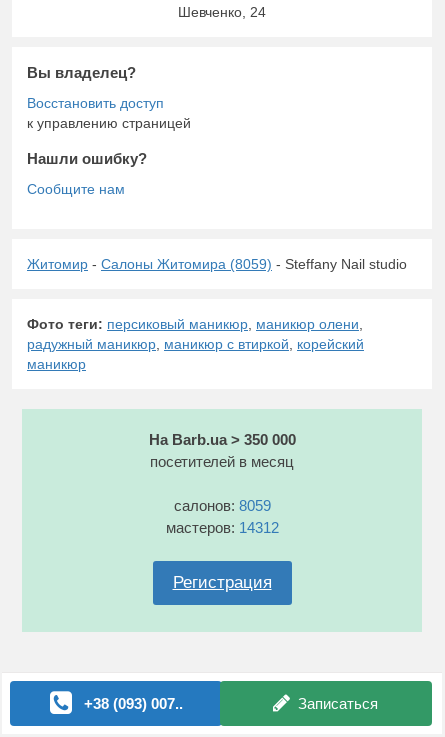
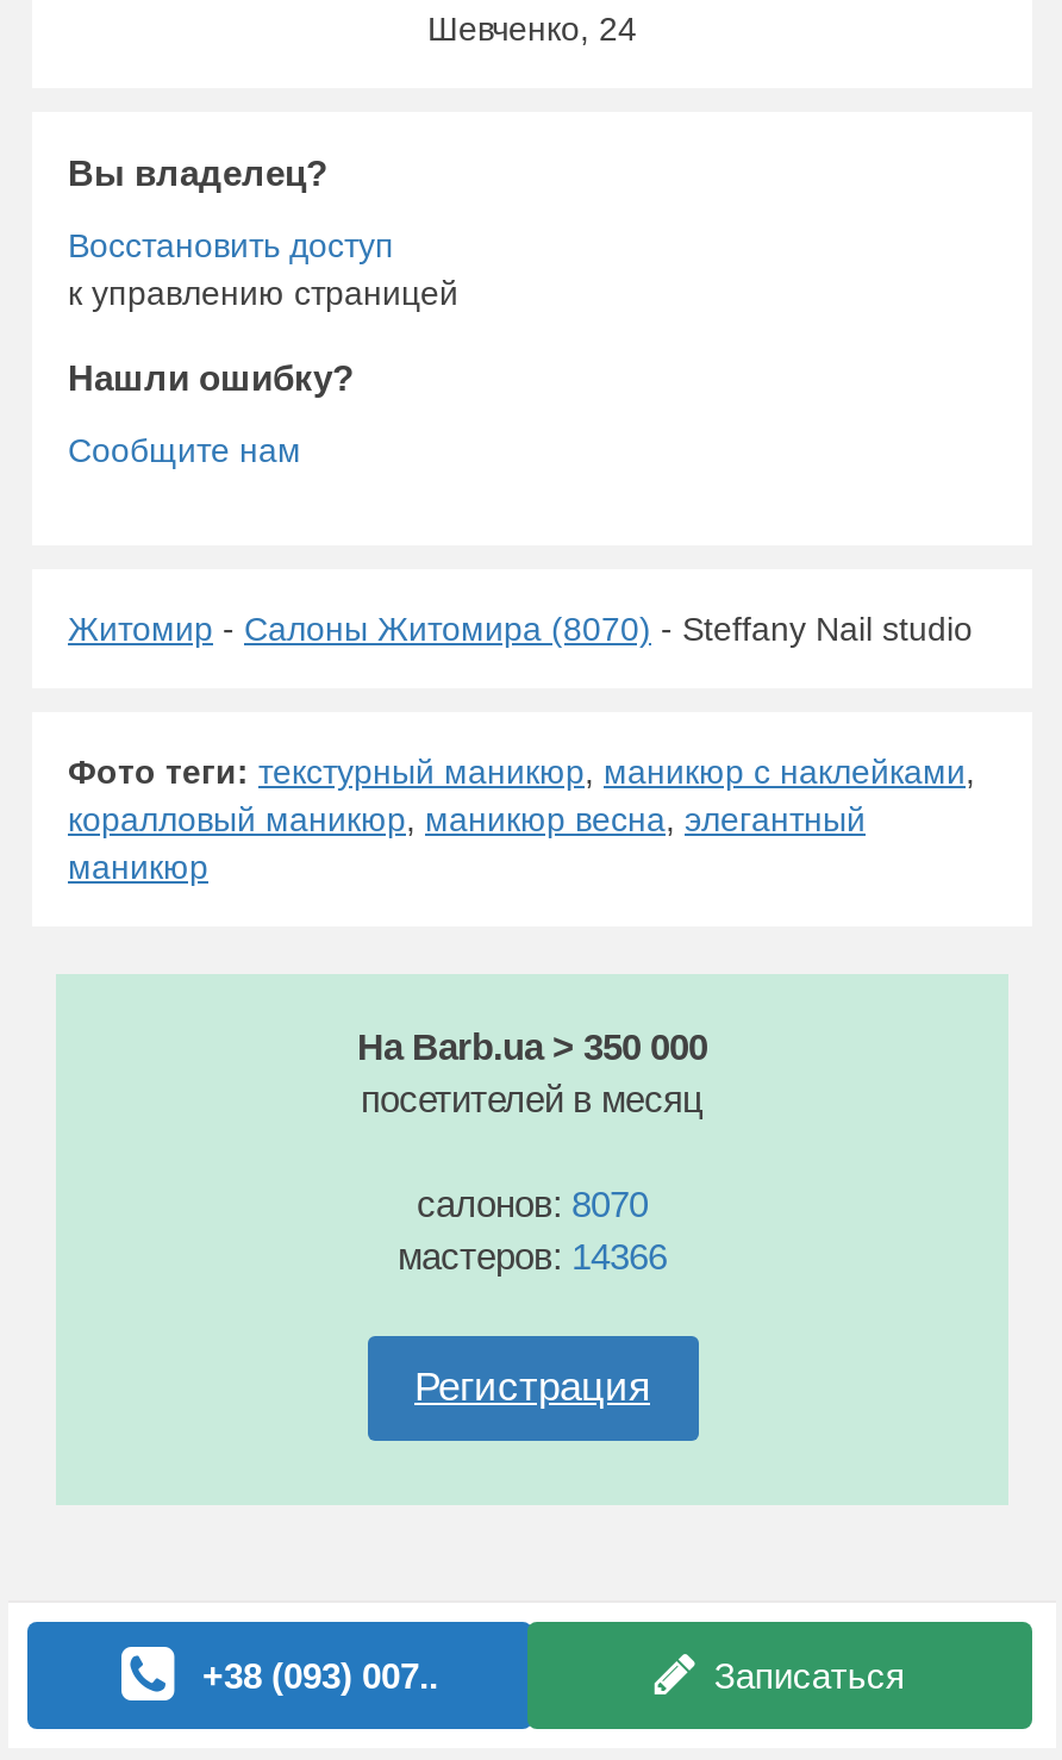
[27,256,407,272] Житомир - Салоны Житомира (8059) - Steffany Nail studio -> [68,609,973,647] Житомир - Салоны Житомира (8070) - Steffany Nail studio
[27,316,364,352] Фото теги: персиковый маникюр, маникюр олени, | радужный маникюр, маникюр с втиркой, корейский -> [68,752,975,838] Фото теги: текстурный маникюр, маникюр с наклейками, | коралловый маникюр, маникюр весна, элегантный
[173,497,270,514] салонов: 8059 -> [417,1183,648,1224] салонов: 8070
[165,519,278,536] мастеров: 14312 -> [398,1236,667,1276] мастеров: 14366

